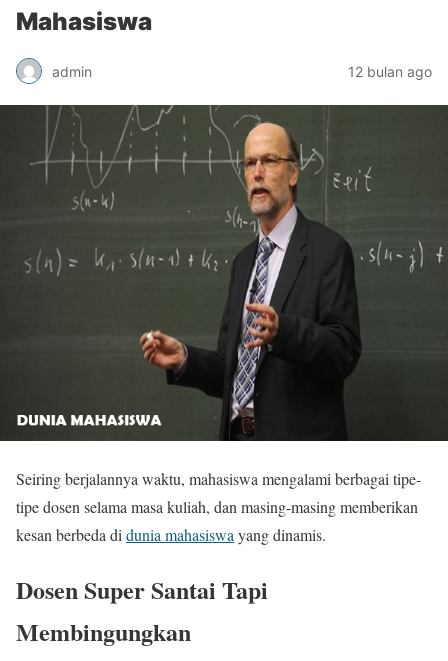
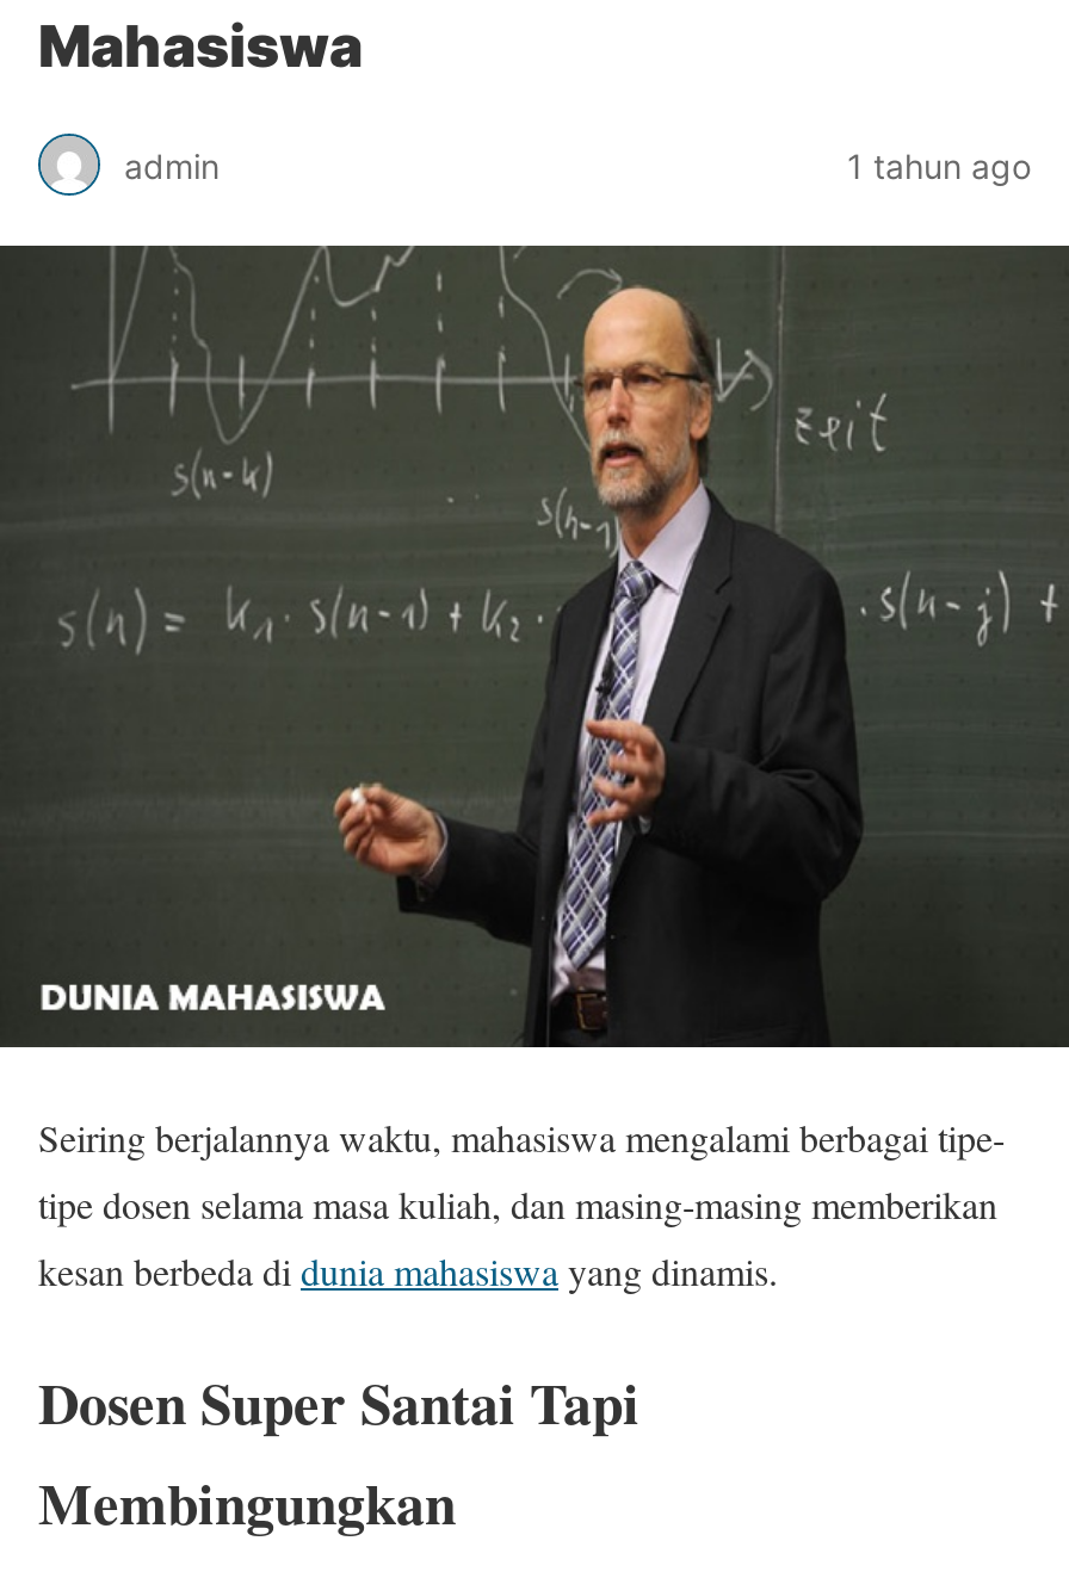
[348,62,432,79] 12 bulan ago -> [847,144,1031,185] 1 tahun ago

